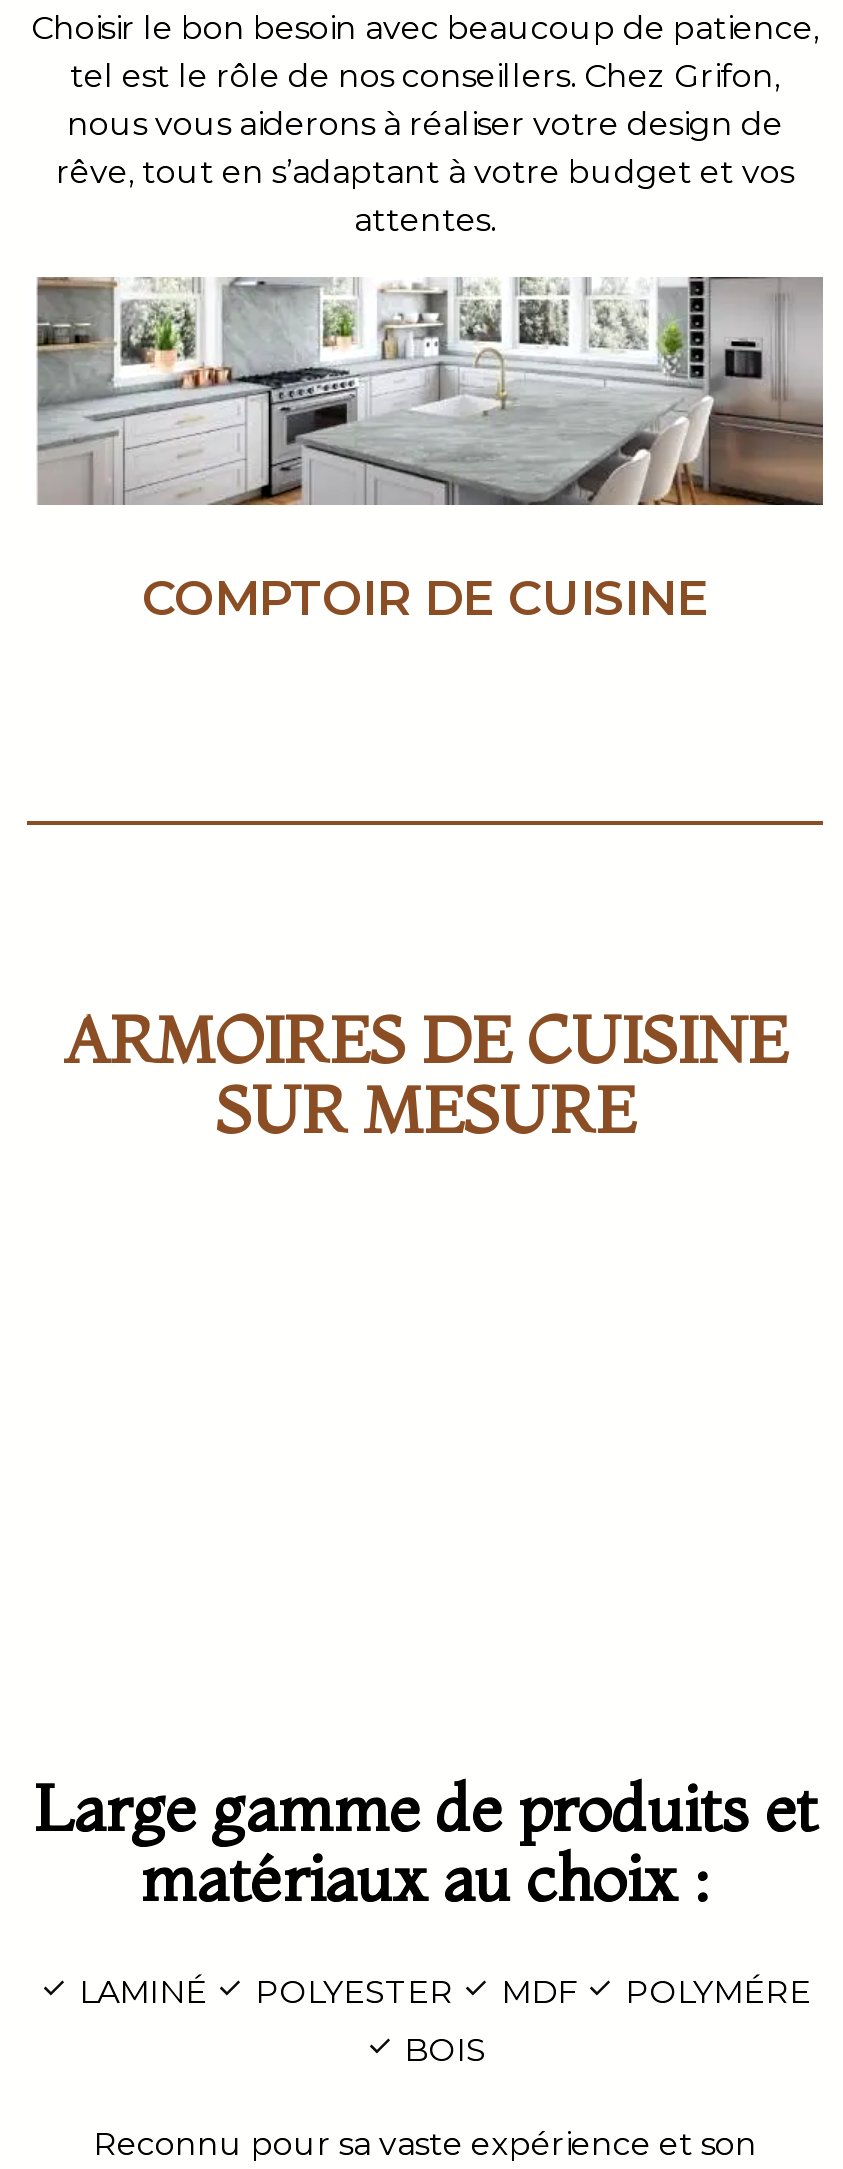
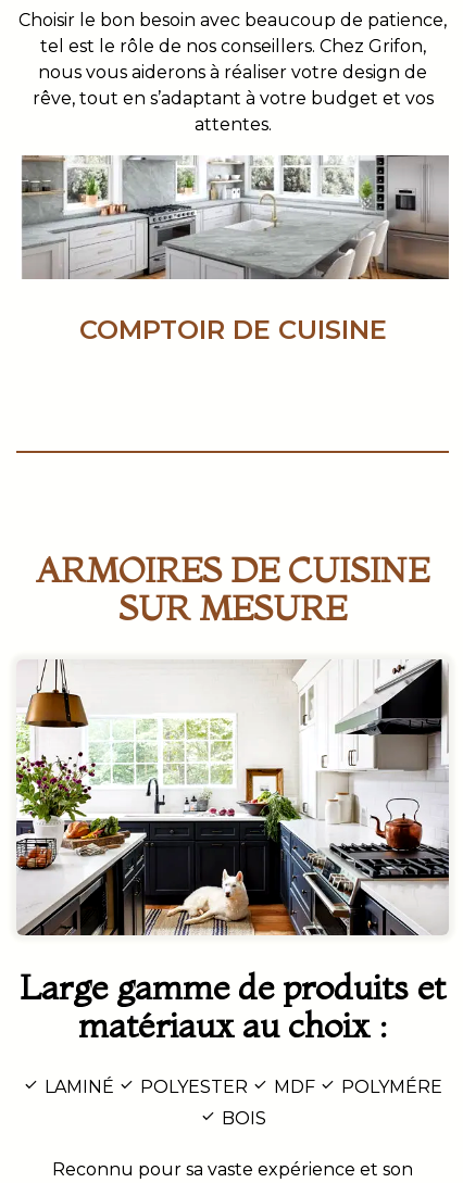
none -> [15,658,450,936] [image]

